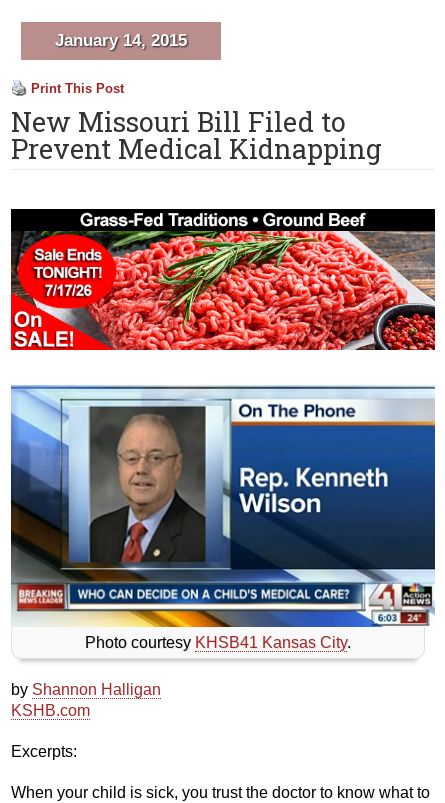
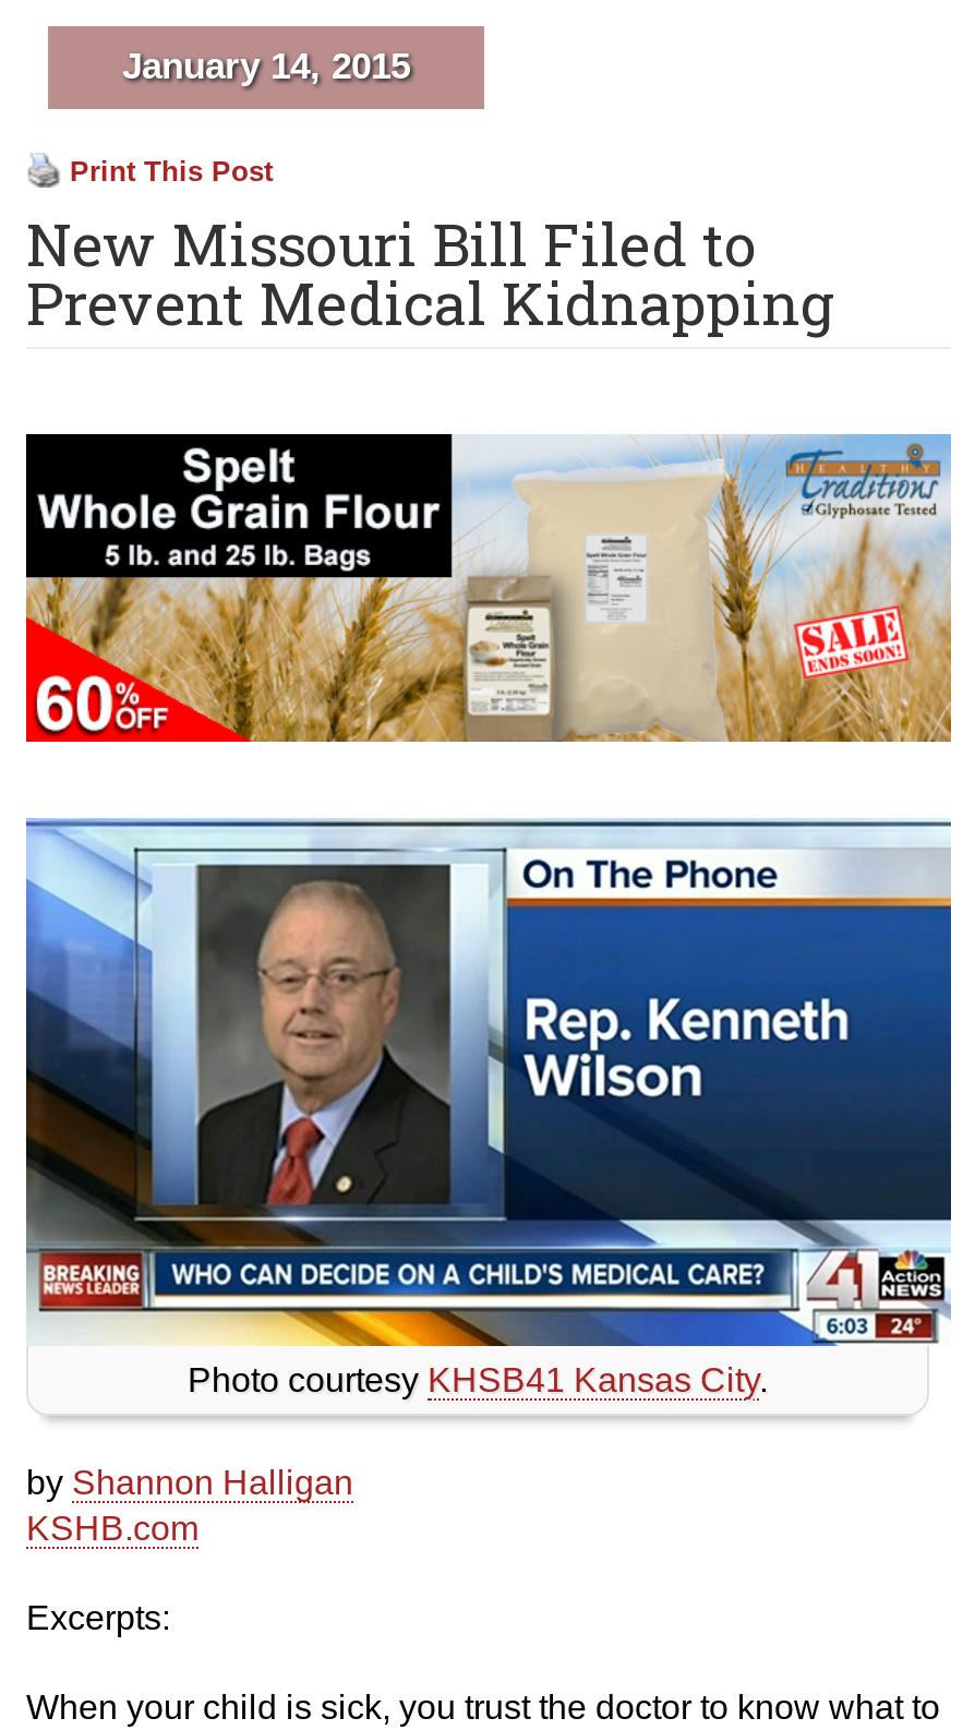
[10,208,436,351] [image] -> [24,434,953,744] [image]

